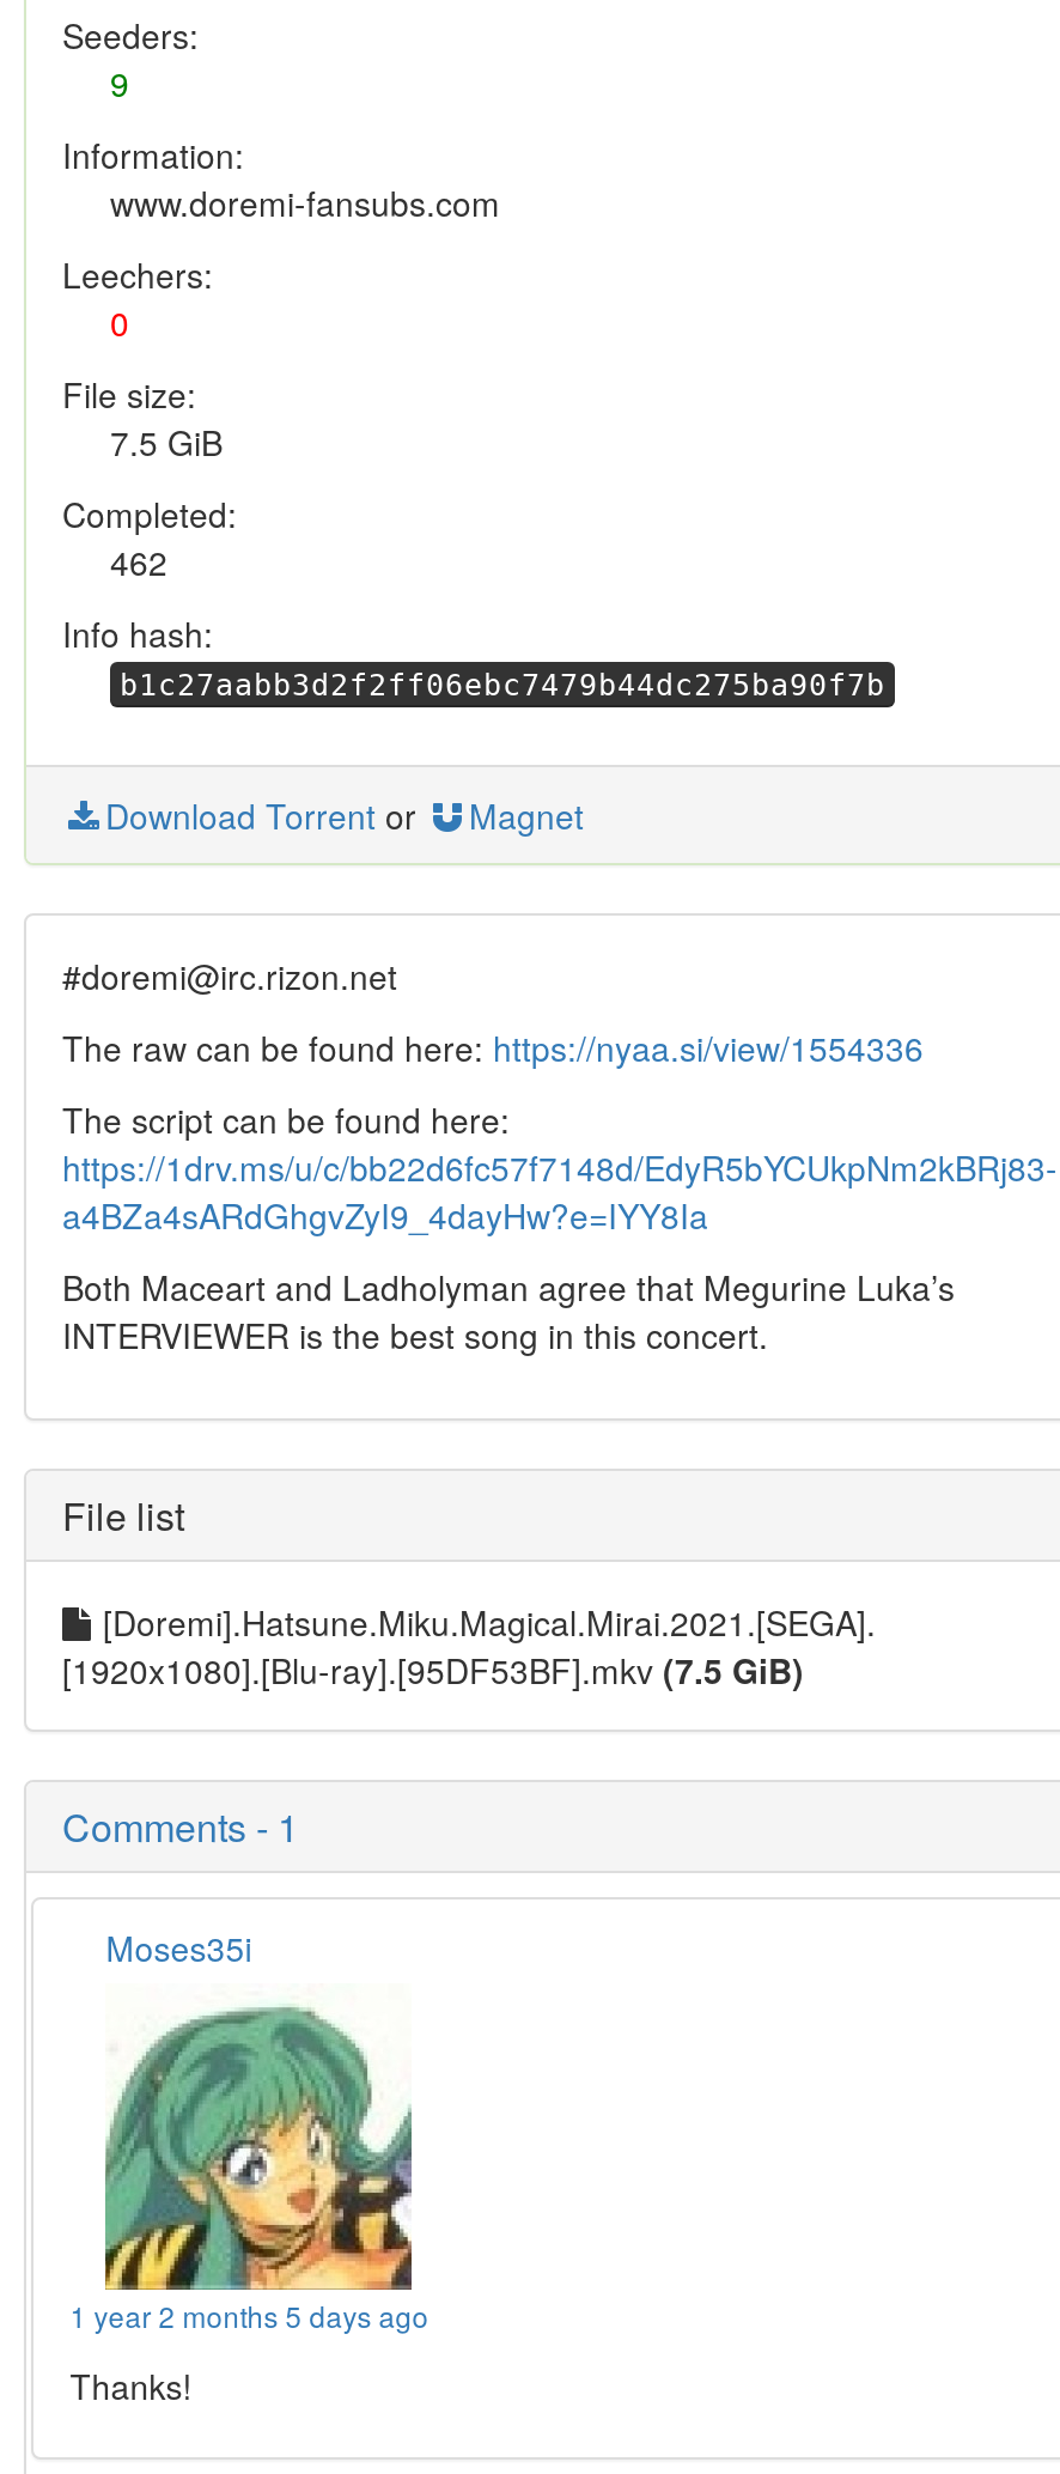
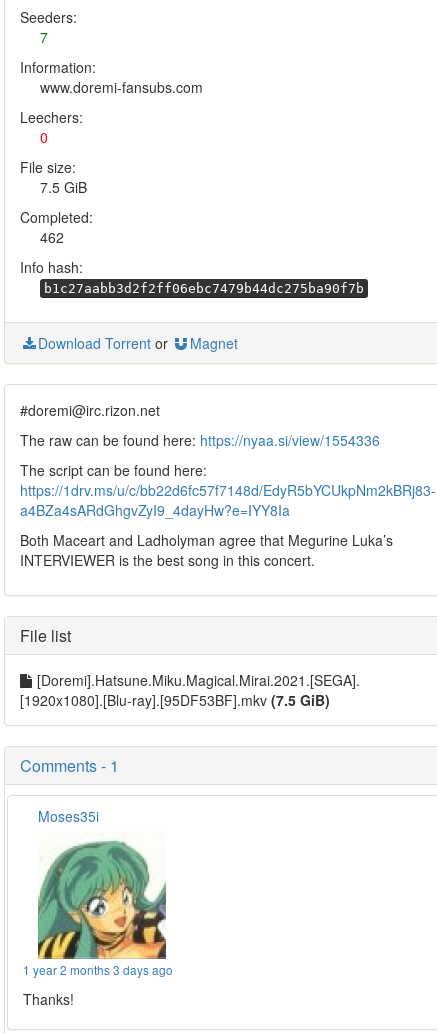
[110,59,129,107] 9 -> [40,27,48,47] 7
[70,2294,429,2335] 1 year 2 months 5 days ago -> [23,961,173,978] 1 year 2 months 3 days ago

